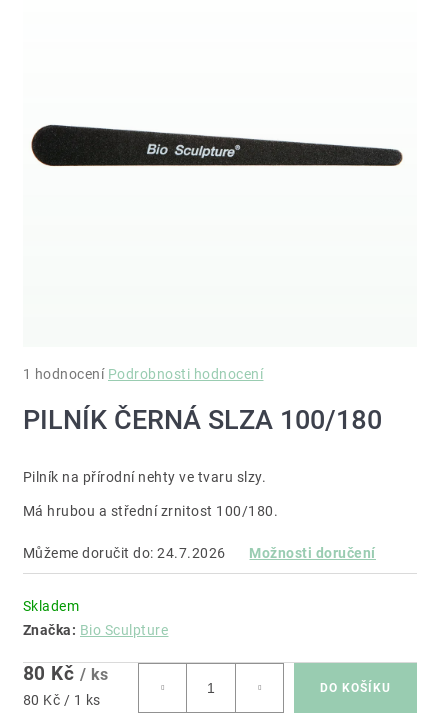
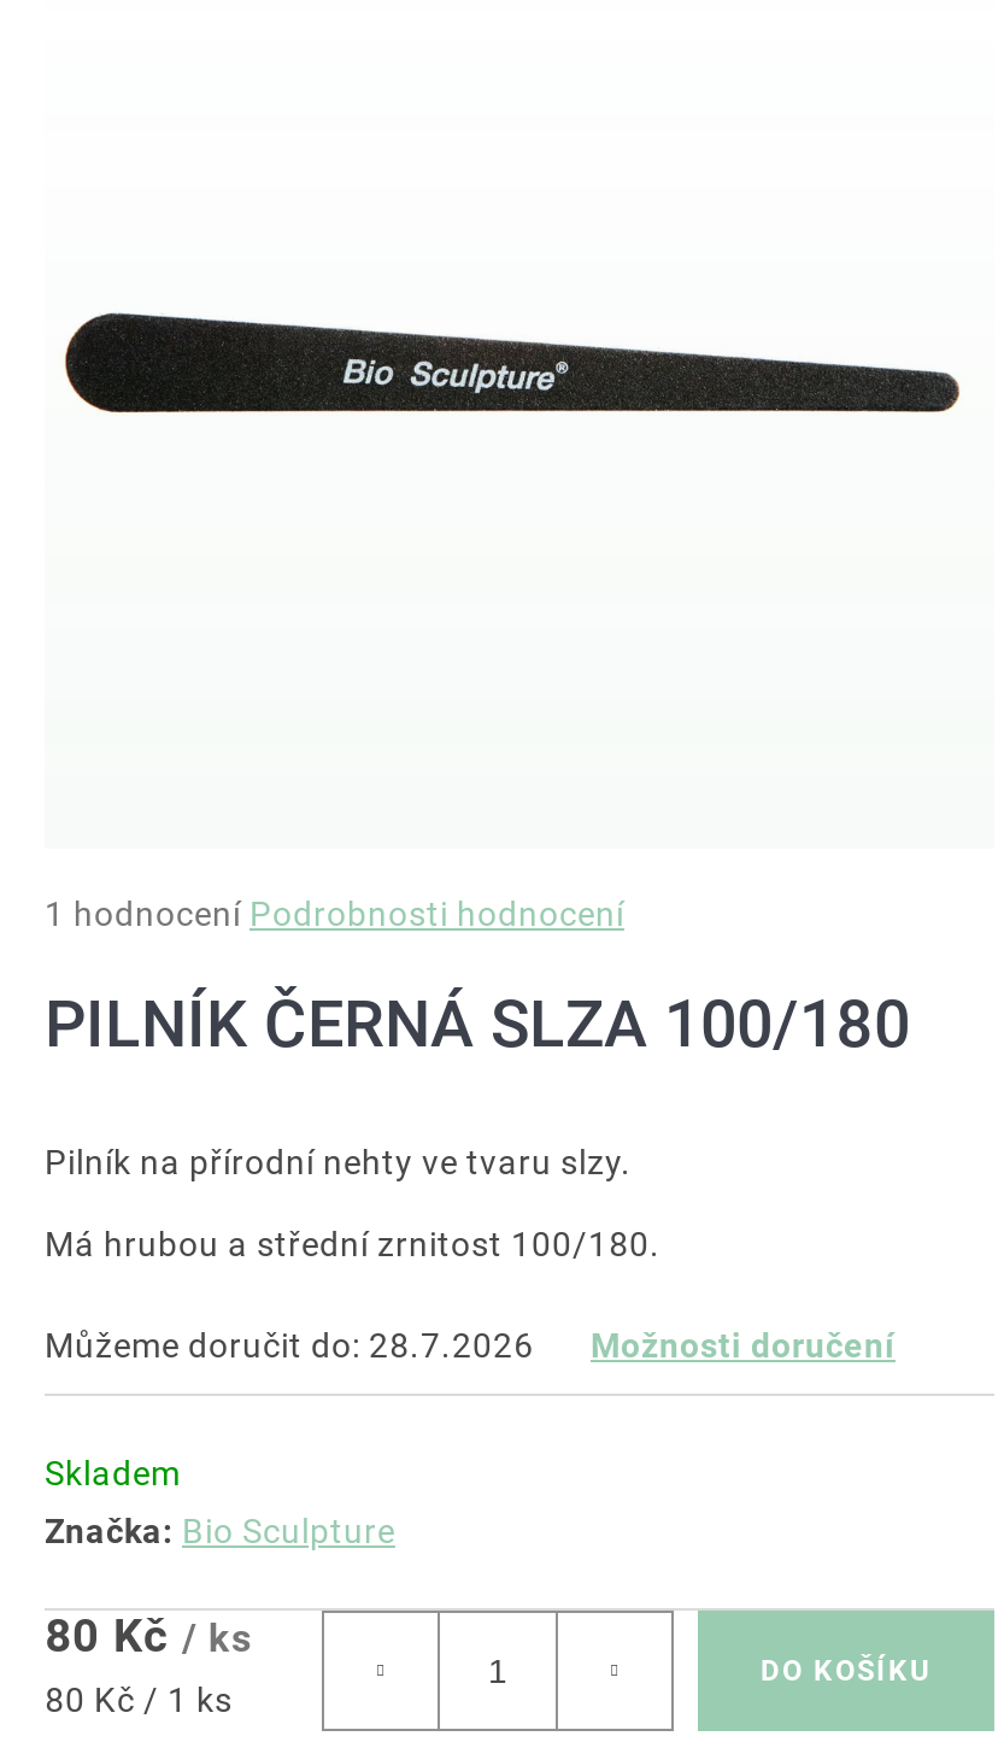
[23,545,226,561] Můžeme doručit do: 24.7.2026 -> [45,1325,534,1364] Můžeme doručit do: 28.7.2026

